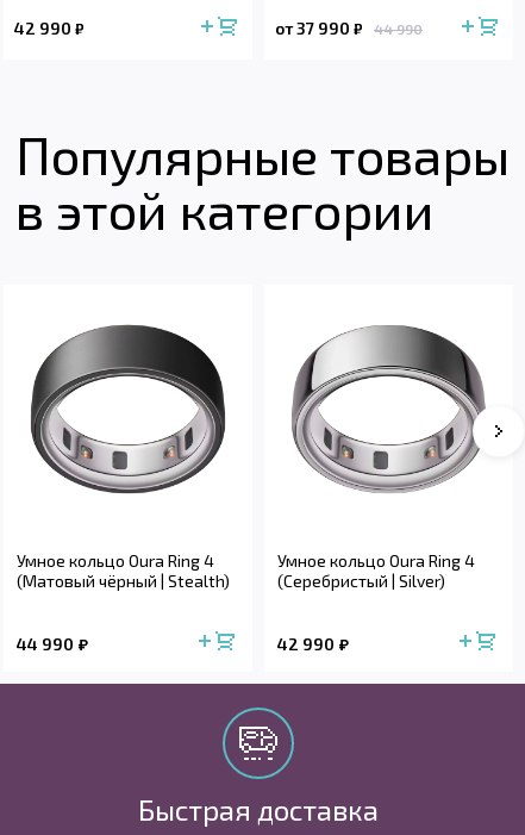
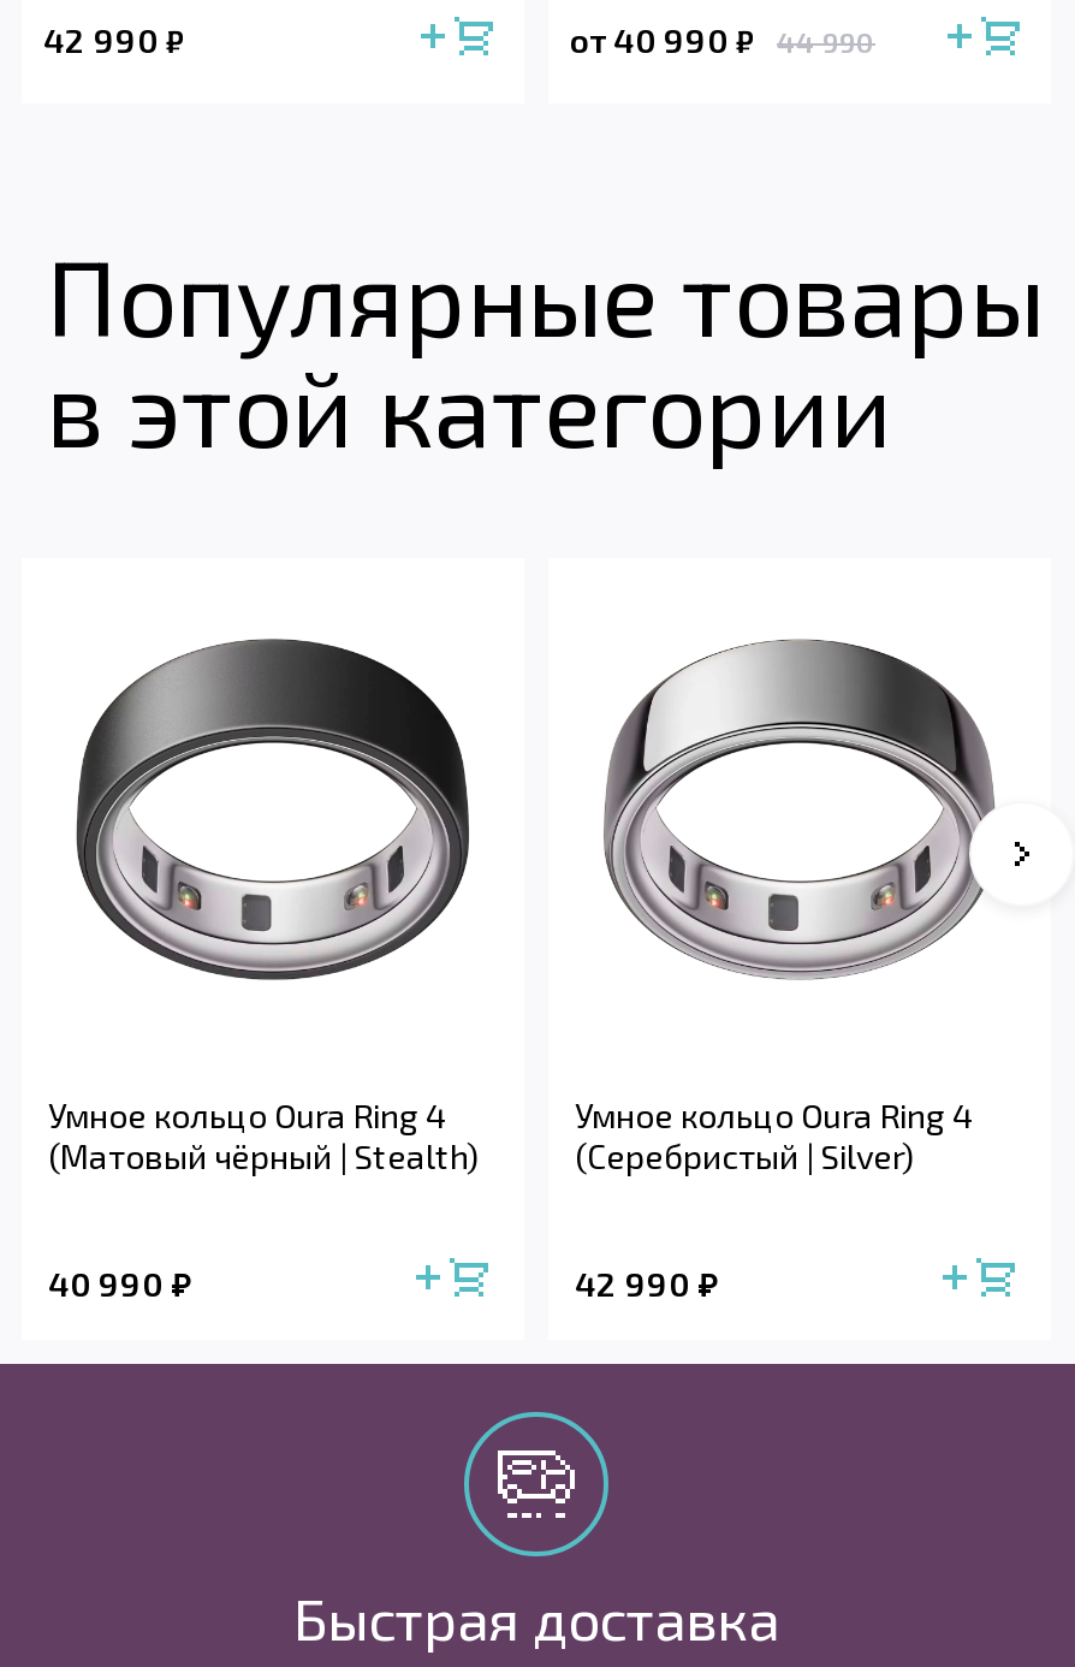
[275,18,362,38] от 37 990 ₽ -> [570,19,753,60] от 40 990 ₽
[17,633,74,653] 44 990 -> [48,1262,164,1303] 40 990

